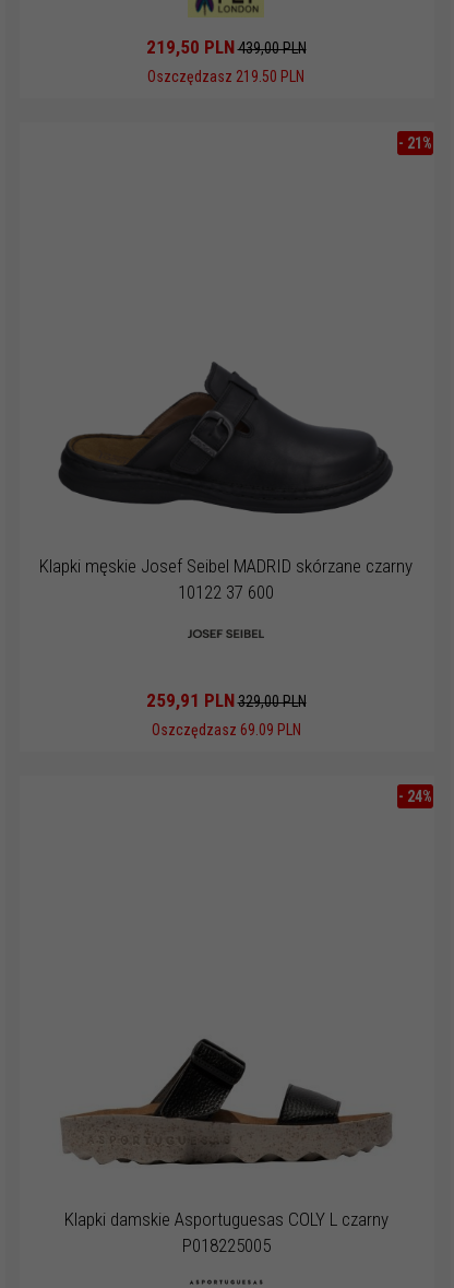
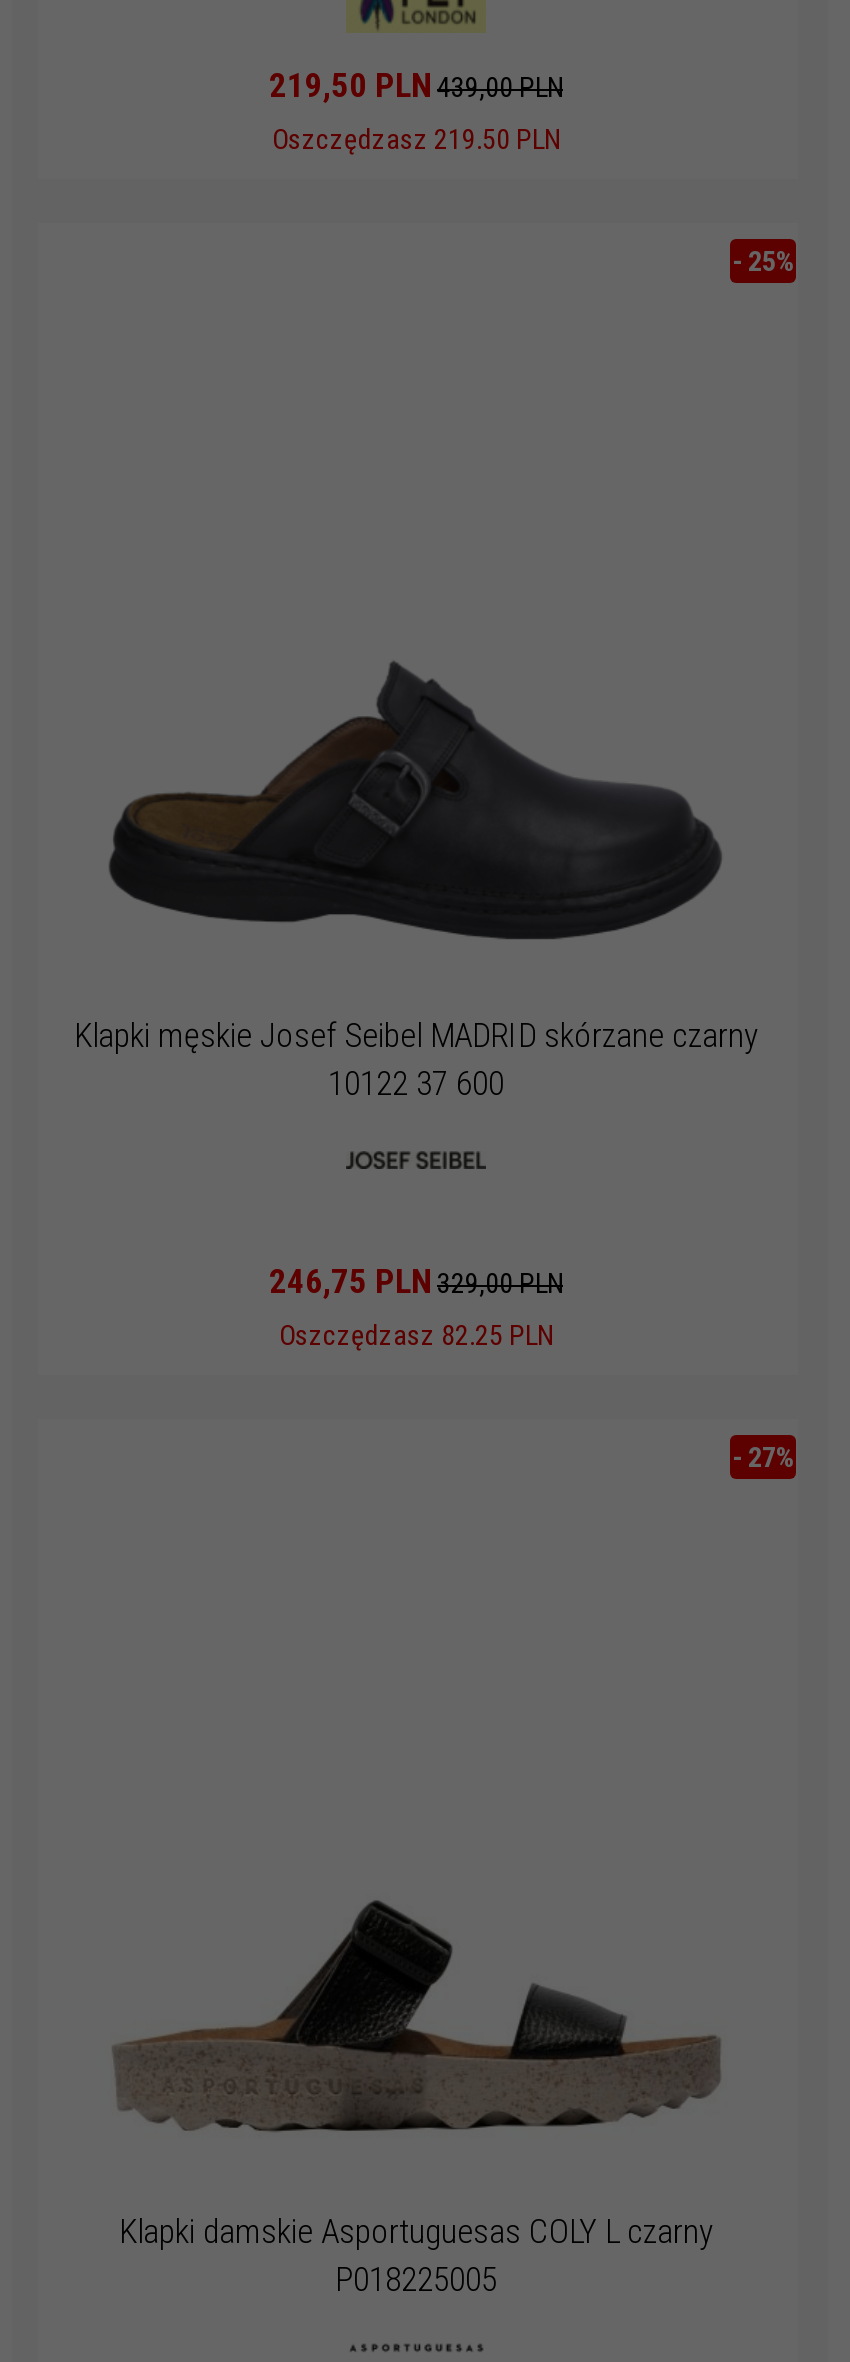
[398,134,432,152] - 21% -> [732,246,794,278] - 25%
[146,689,306,711] 259,91 PLN 329,00 PLN -> [269,1262,563,1302] 246,75 PLN 329,00 PLN
[151,721,301,738] Oszczędzasz 69.09 PLN -> [279,1320,553,1352] Oszczędzasz 82.25 PLN
[398,788,432,805] - 24% -> [732,1442,794,1474] - 27%

